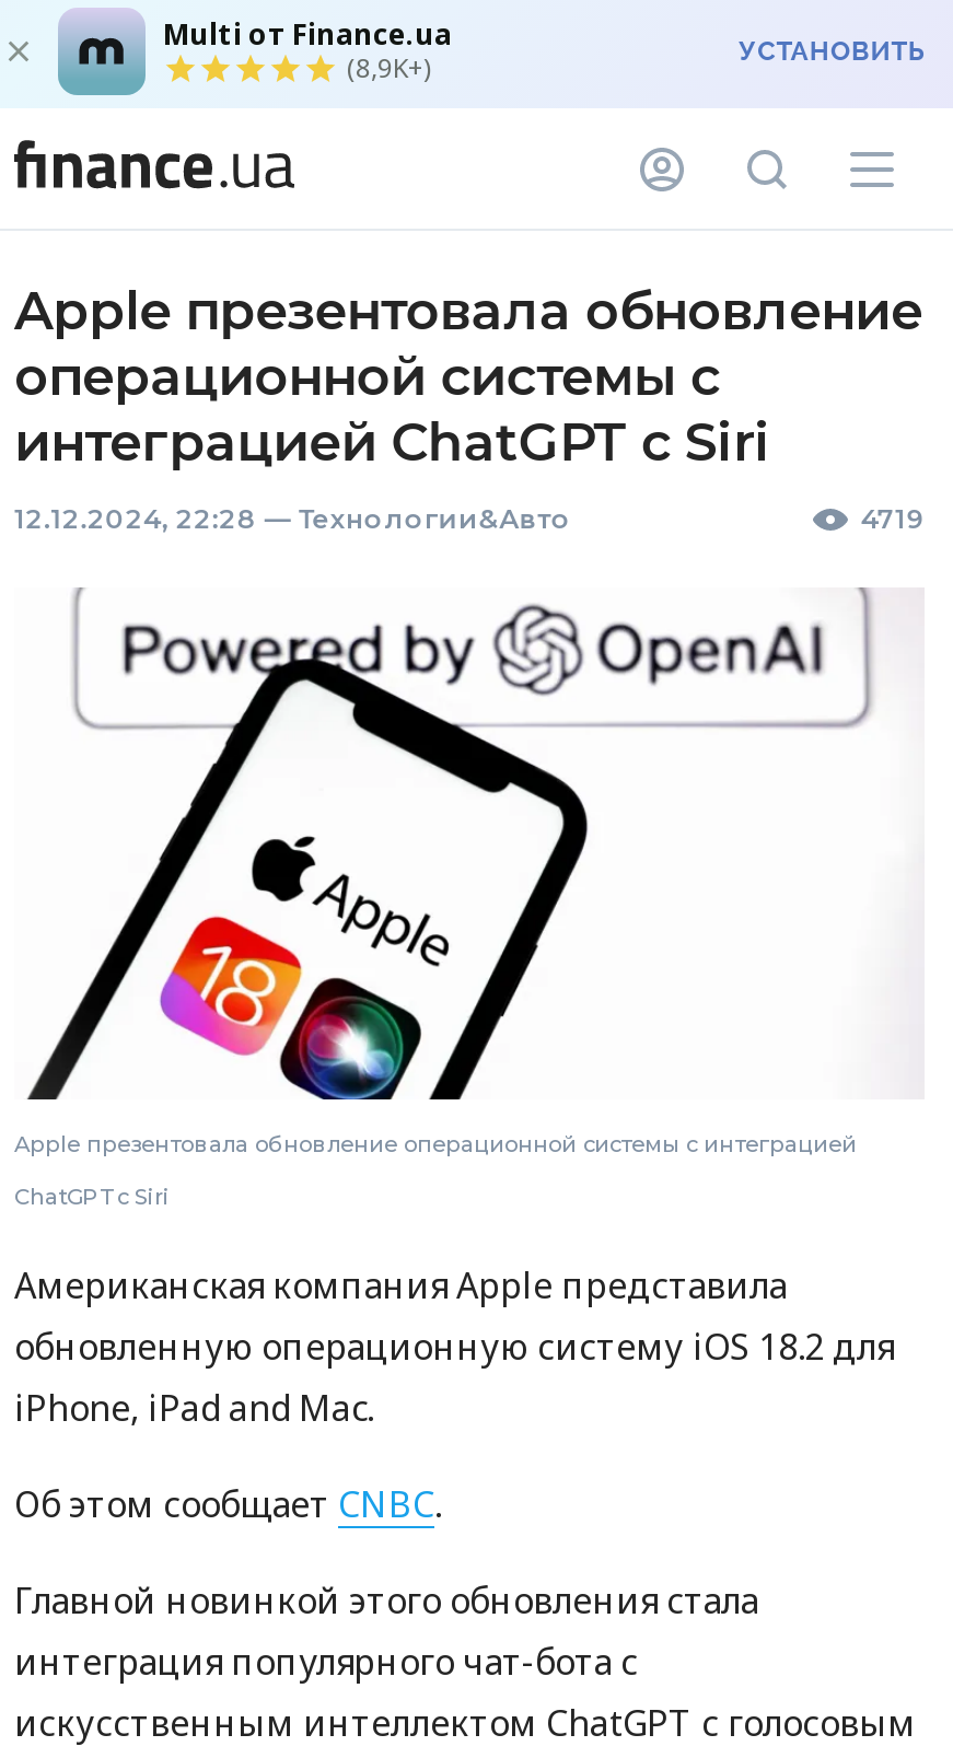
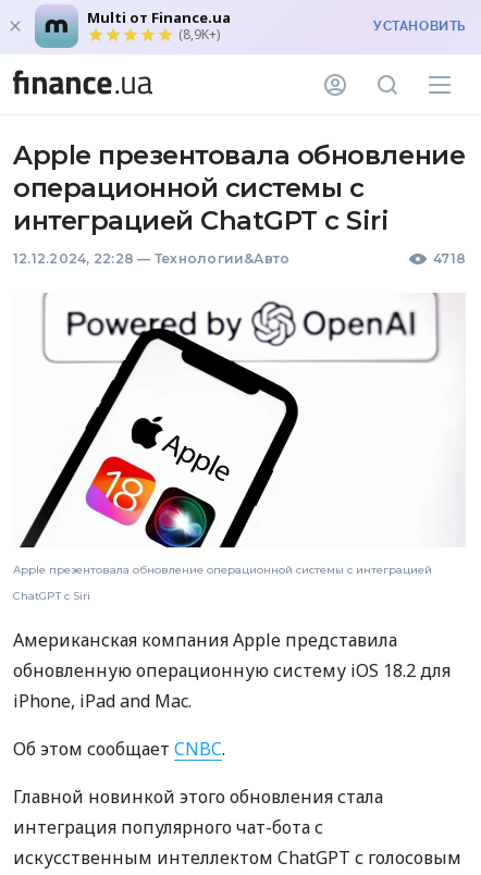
[861,502,925,535] 4719 -> [433,250,466,267] 4718

